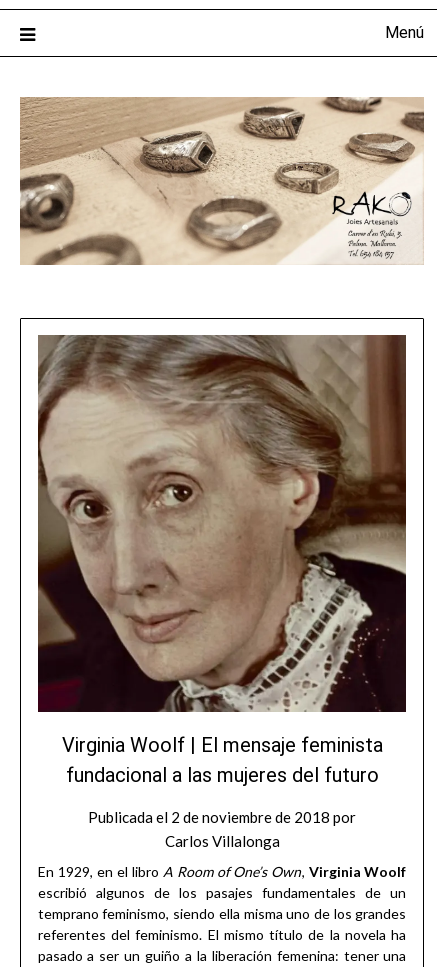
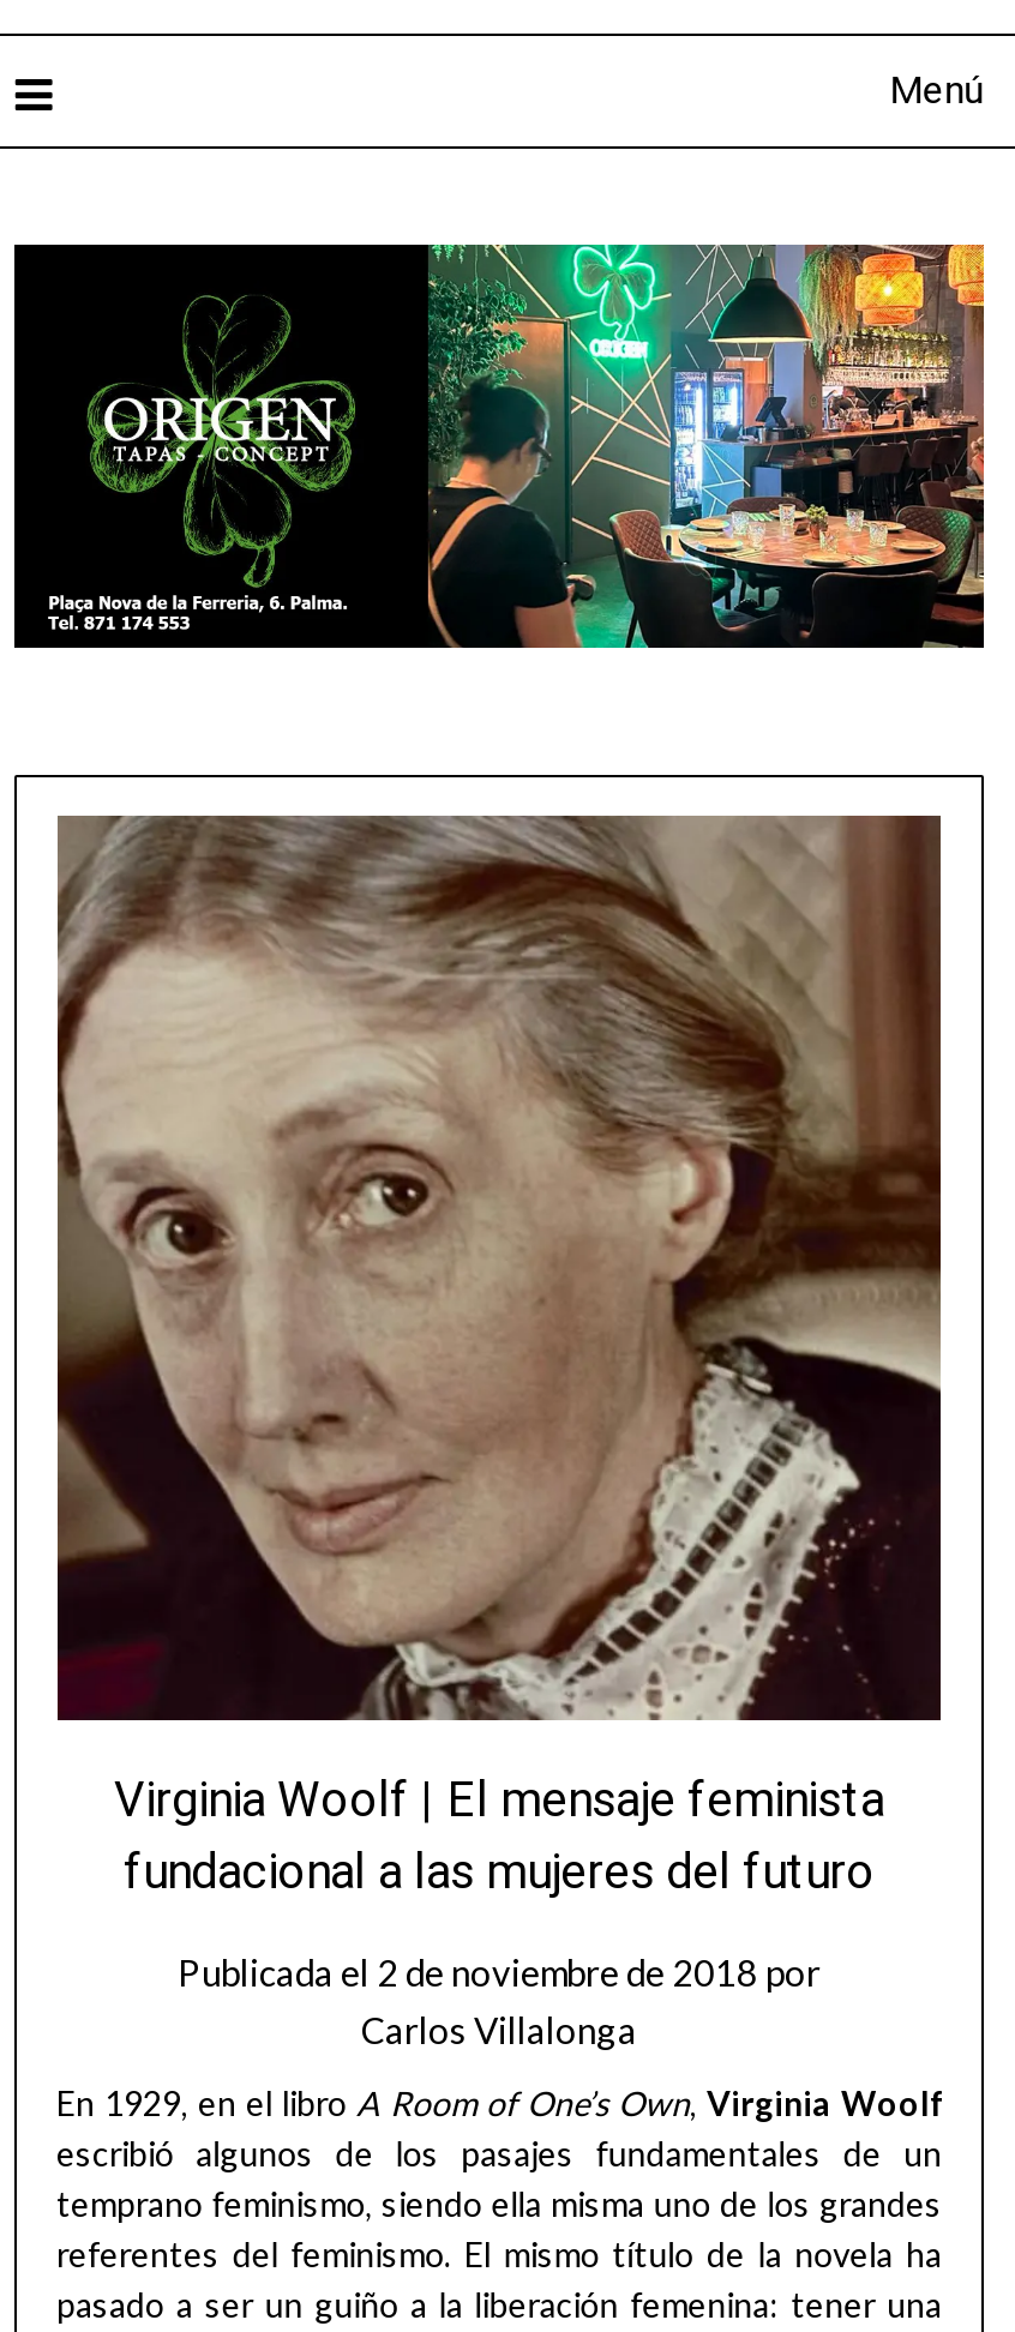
[19,97,425,266] [image] -> [12,242,986,650] [image]

